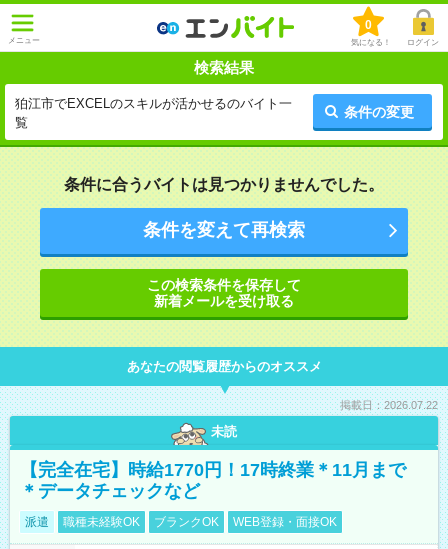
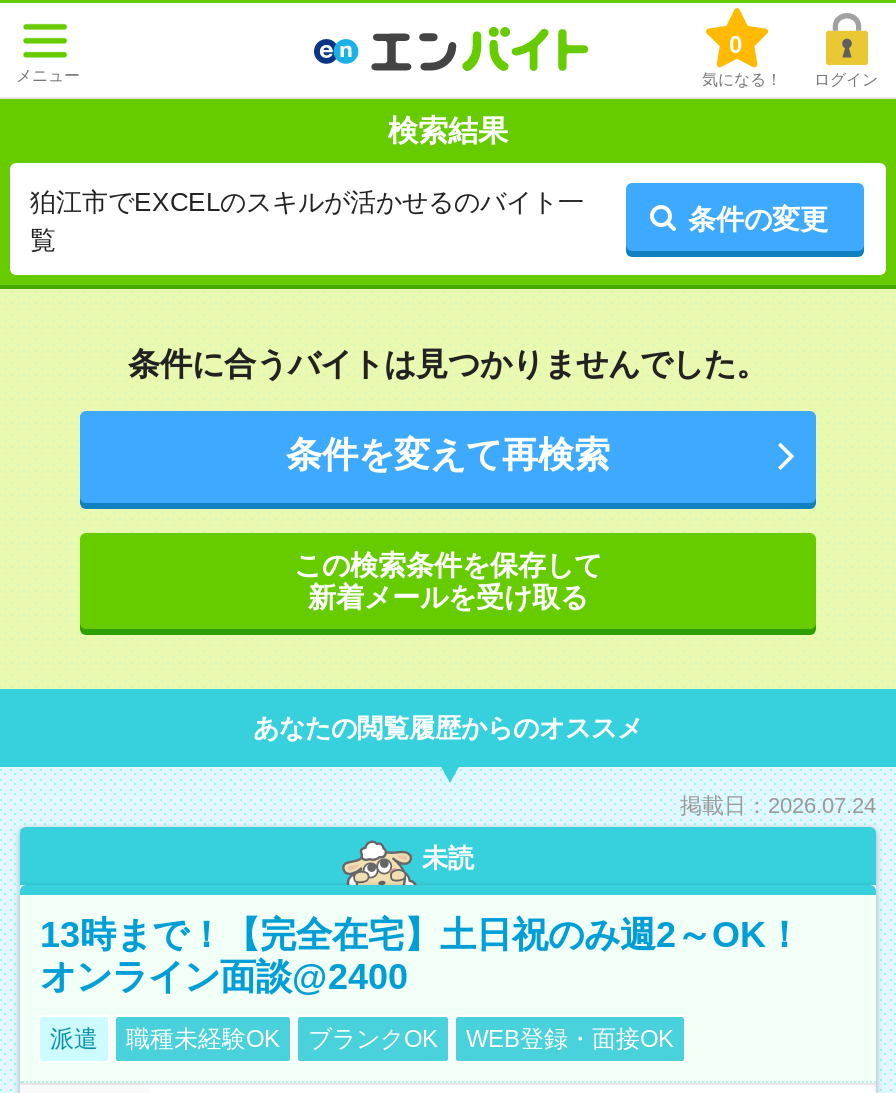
[340,399,438,411] 掲載日：2026.07.22 -> [680,793,876,817] 掲載日：2026.07.24
[20,460,406,501] 【完全在宅】時給1770円！17時終業＊11月まで | ＊データチェックなど -> [40,915,802,997] 13時まで！【完全在宅】土日祝のみ週2～OK！ | オンライン面談@2400

